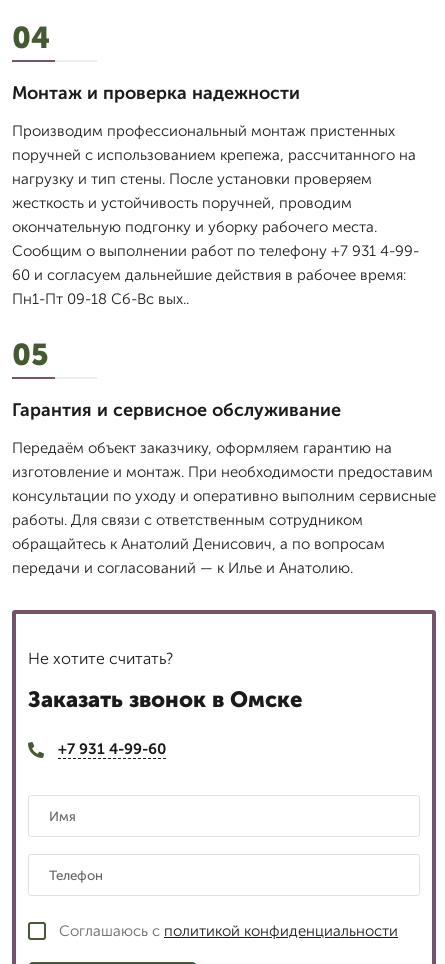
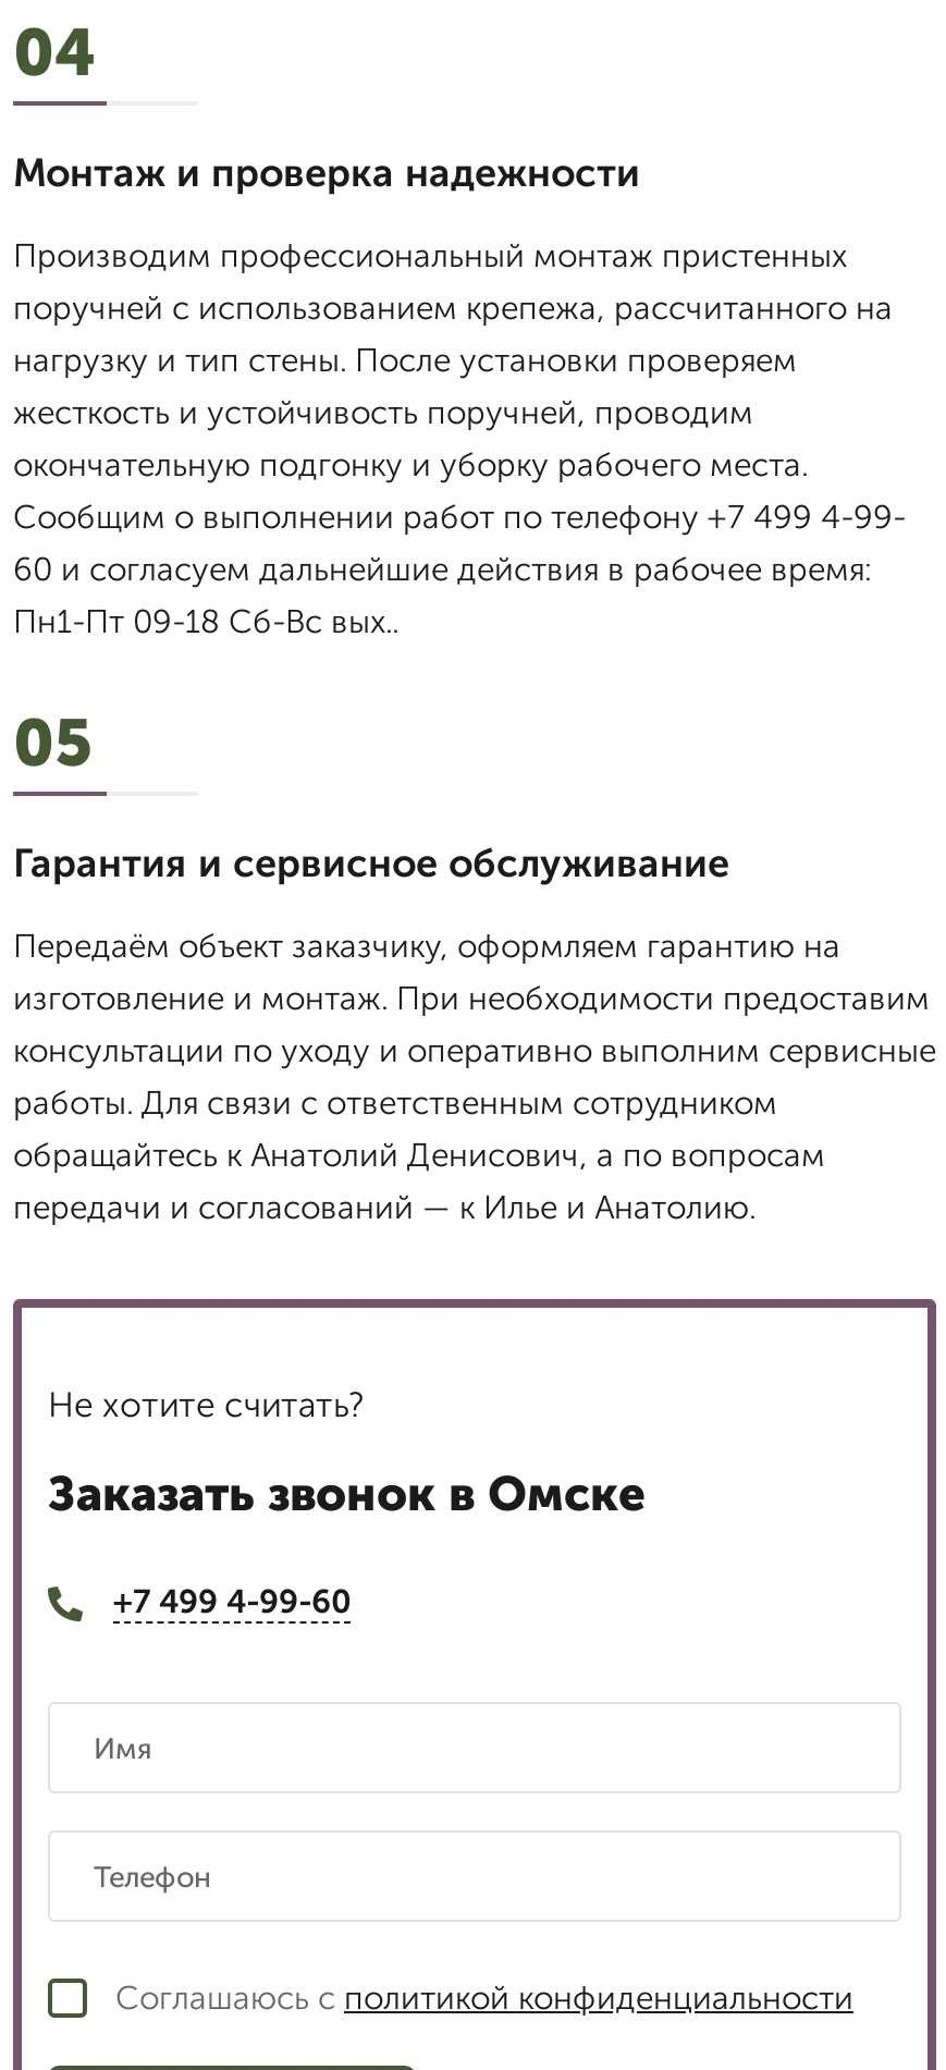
[12,242,419,260] Сообщим о выполнении работ по телефону +7 931 4-99- -> [13,498,906,537] Сообщим о выполнении работ по телефону +7 499 4-99-
[58,740,166,758] +7 931 4-99-60 -> [113,1582,351,1621] +7 499 4-99-60

